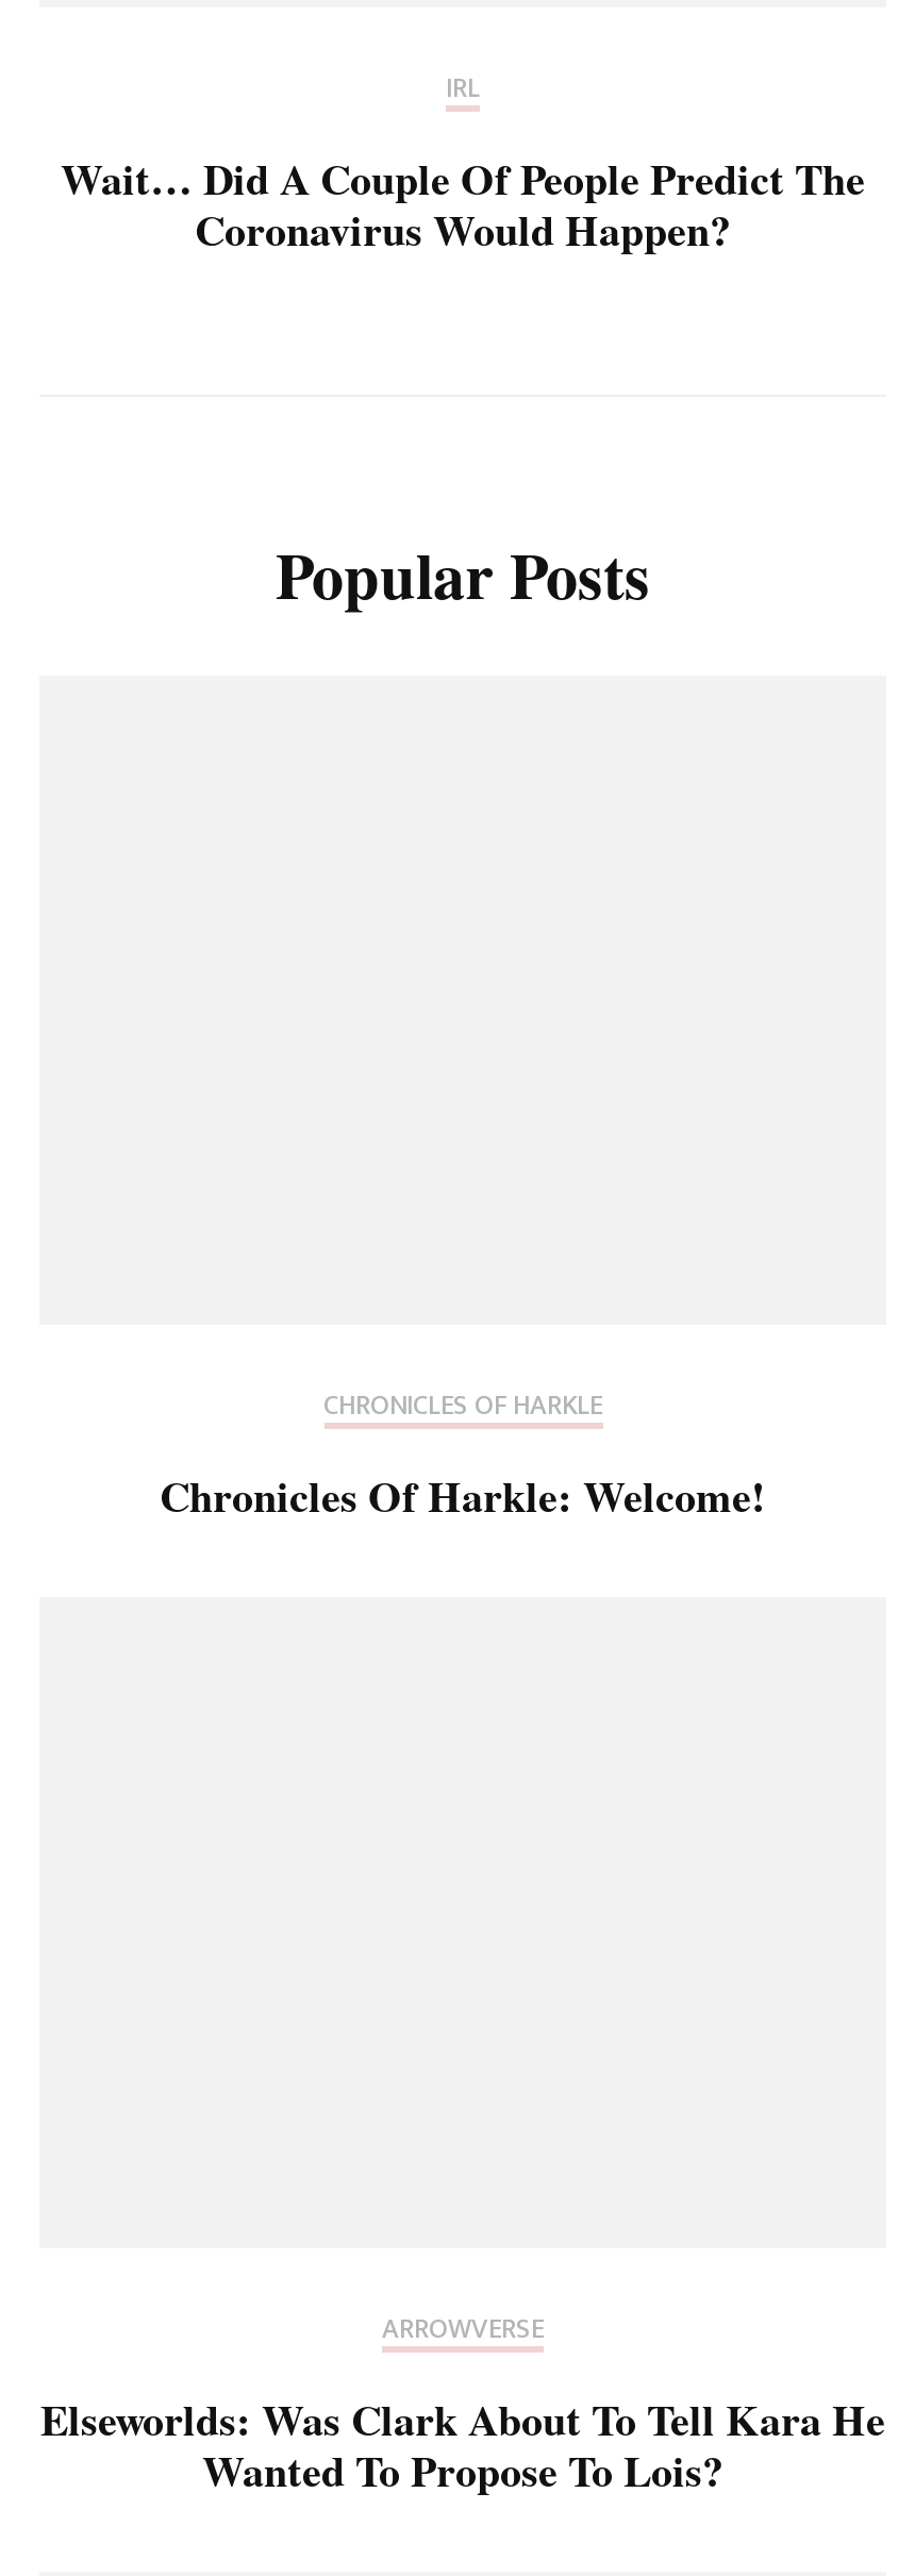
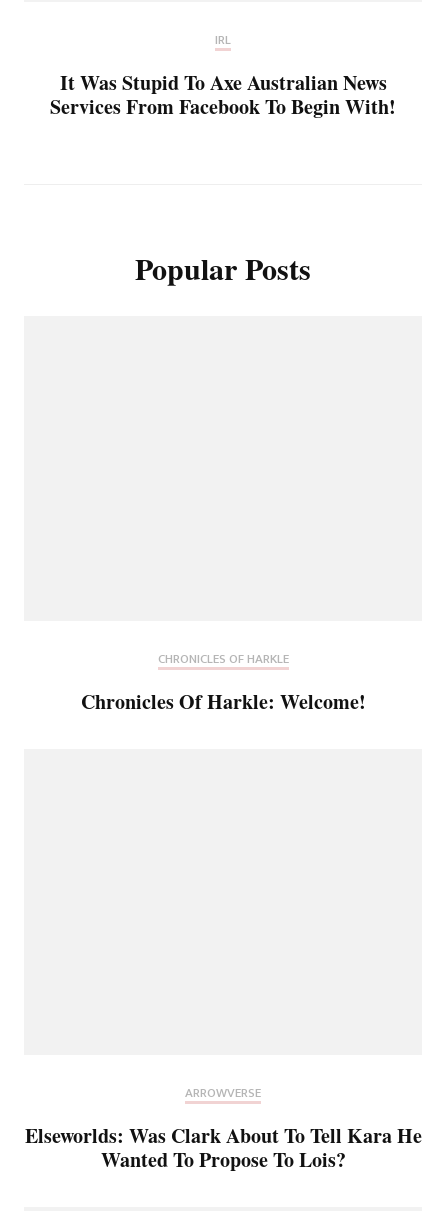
[61,147,865,260] Wait… Did A Couple Of People Predict The | Coronavirus Would Happen? -> [50,68,396,121] It Was Stupid To Axe Australian News | Services From Facebook To Begin With!

